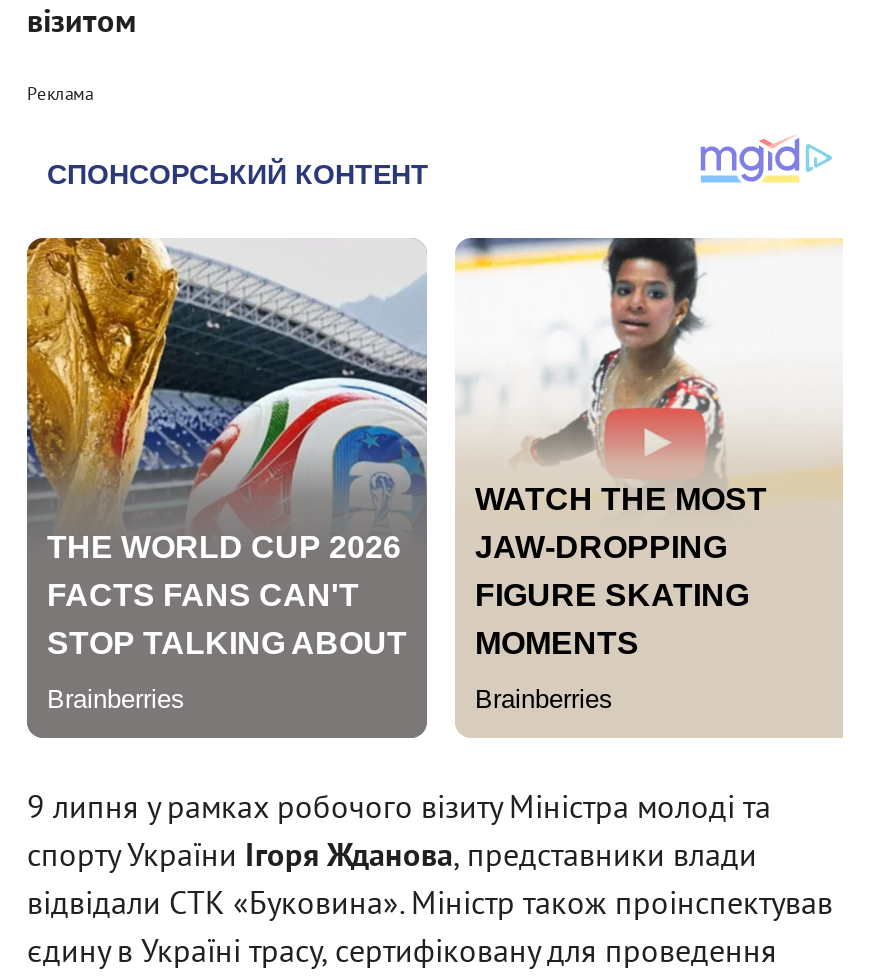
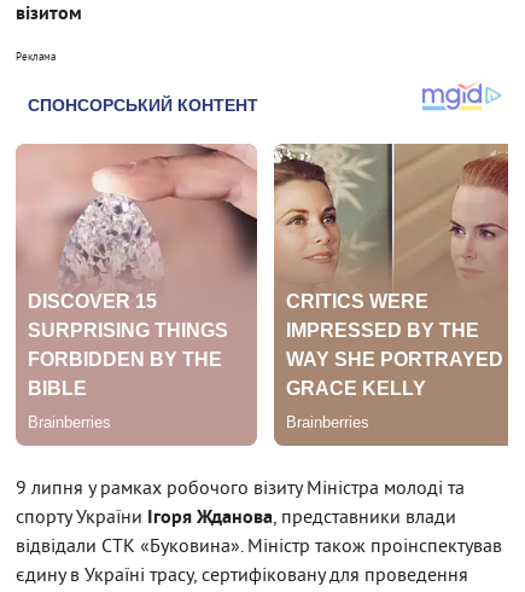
[25,238,429,738] [image] -> [14,143,258,446] [image]
[455,236,843,736] [image] -> [273,143,509,446] [image]

